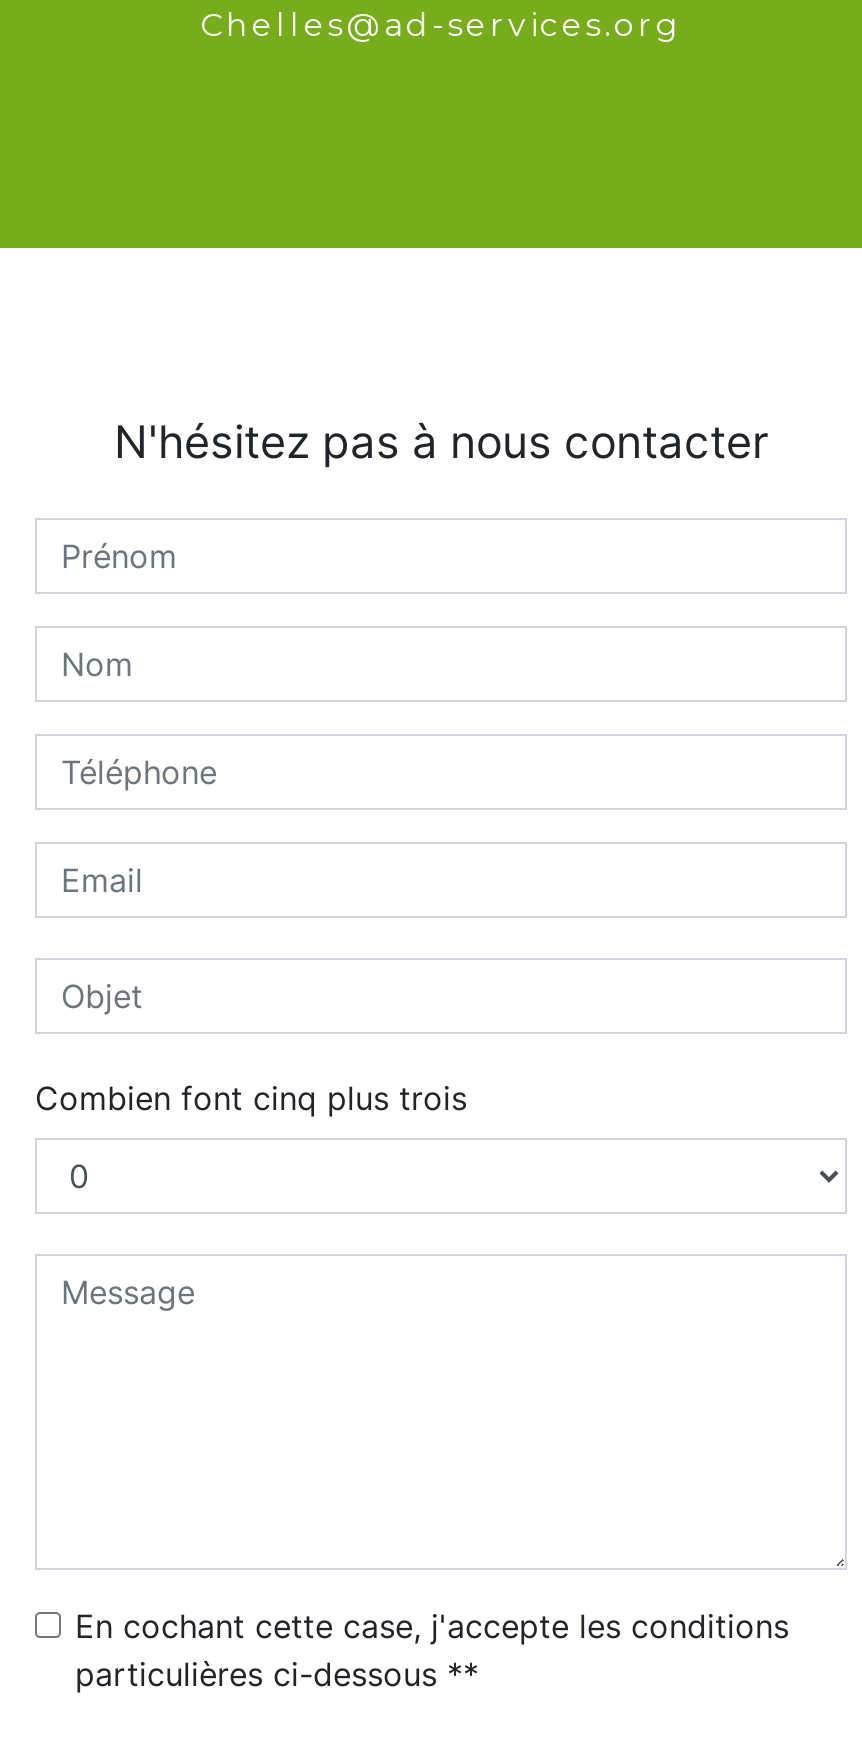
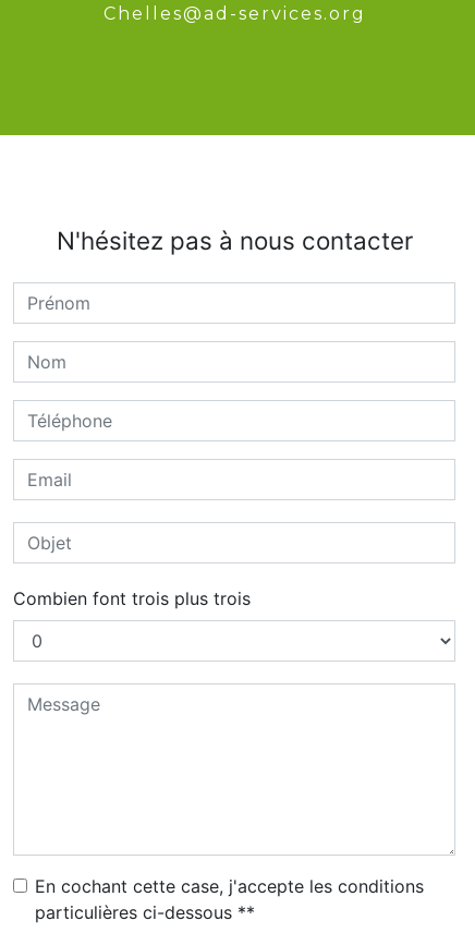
[35,1078,467,1118] Combien font cinq plus trois -> [13,588,251,610] Combien font trois plus trois

